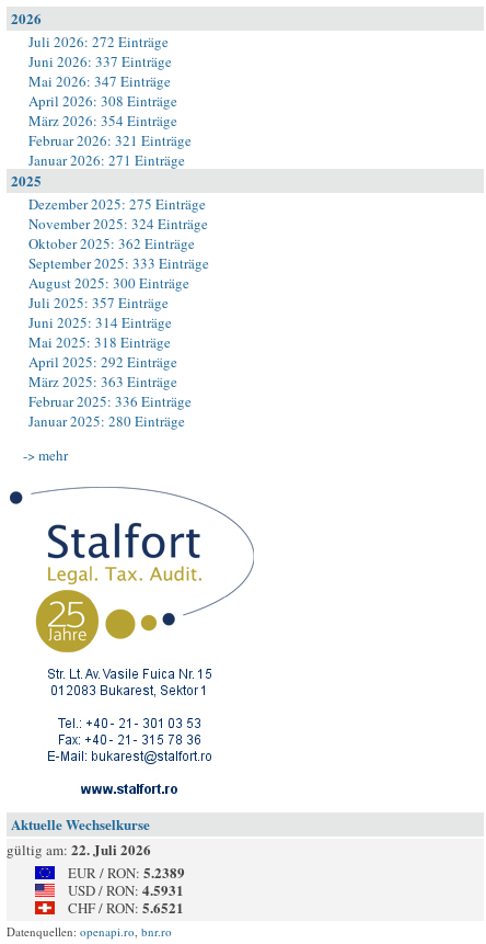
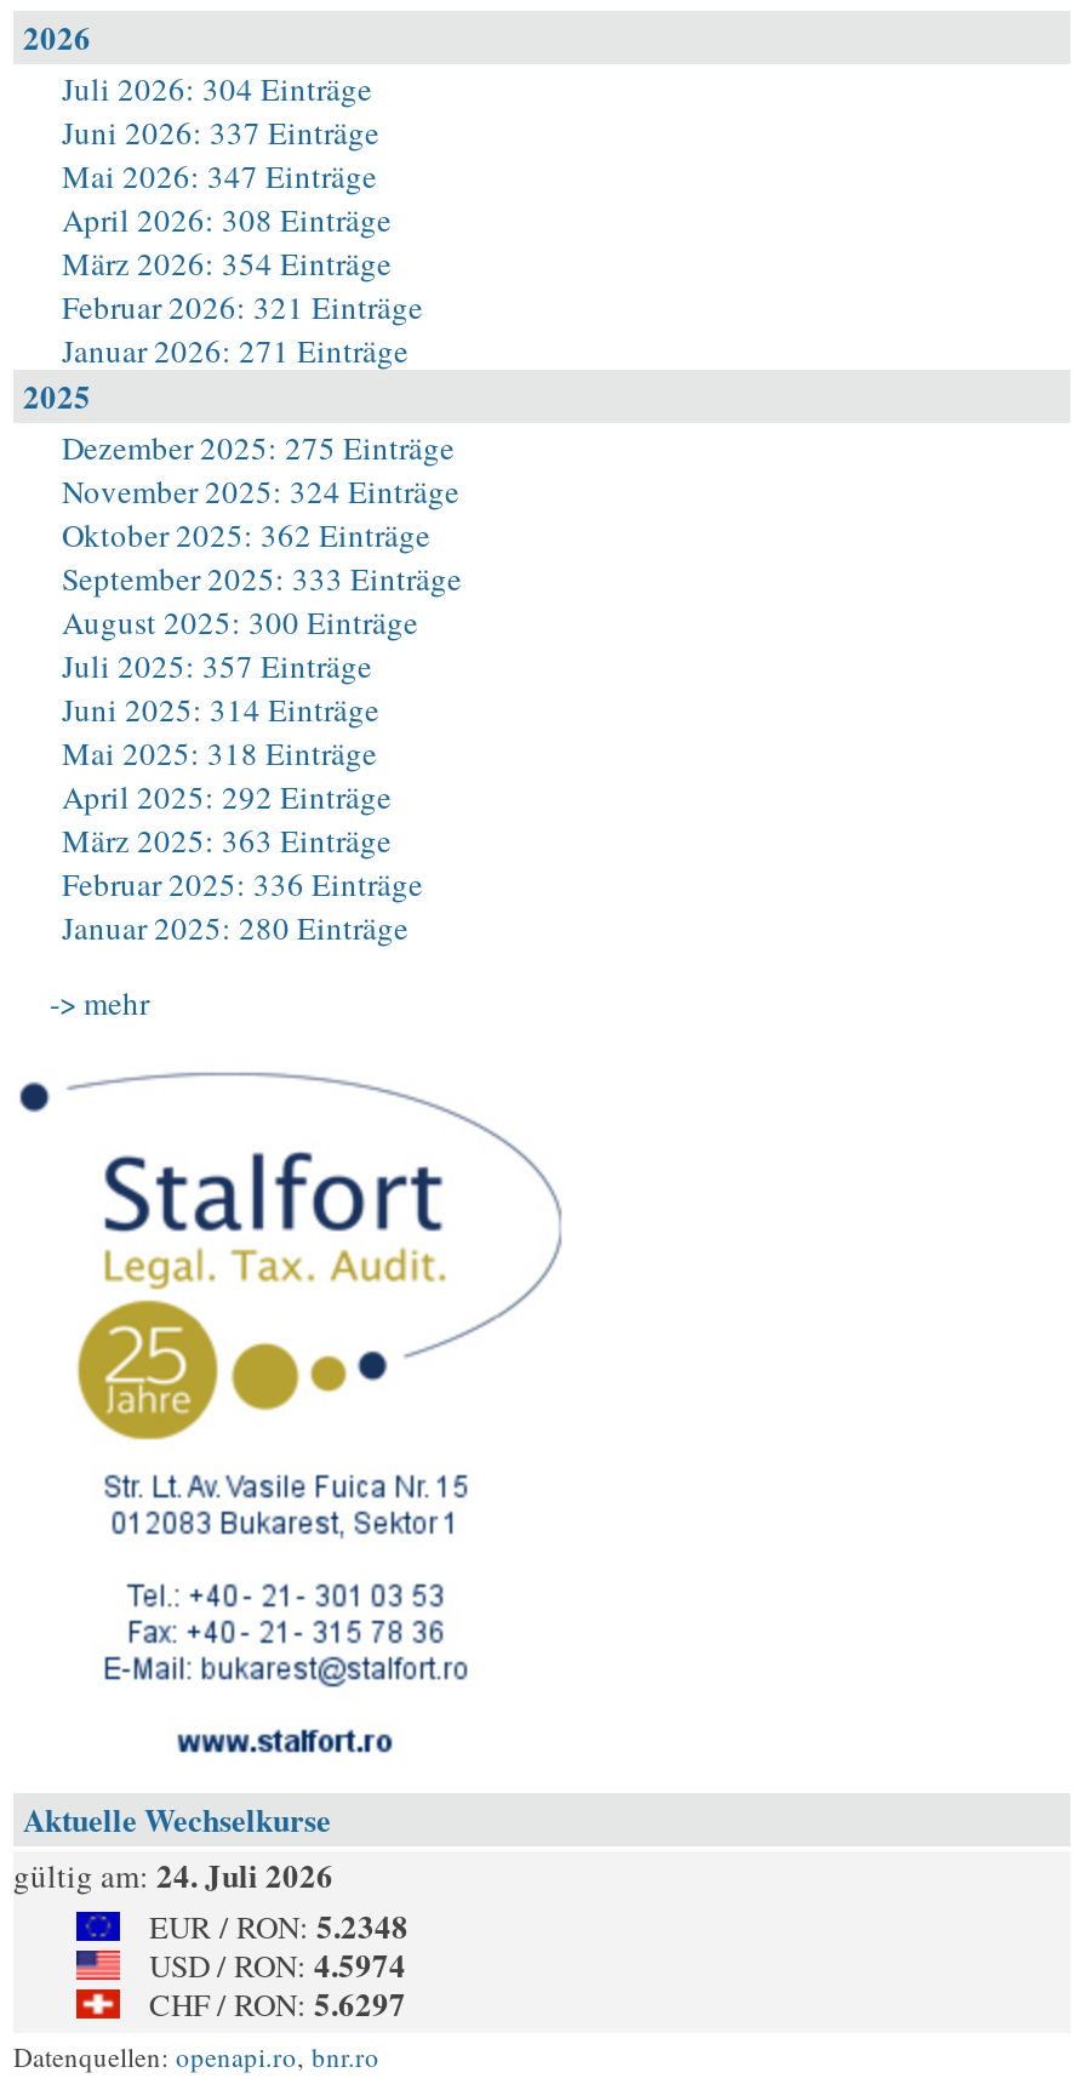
[28,32,169,52] Juli 2026: 272 Einträge -> [62,67,372,110] Juli 2026: 304 Einträge
[7,839,151,860] gültig am: 22. Juli 2026 -> [13,1851,333,1897] gültig am: 24. Juli 2026
[68,862,185,883] EUR / RON: 5.2389 -> [149,1902,409,1948] EUR / RON: 5.2348
[68,879,184,900] USD / RON: 4.5931 -> [149,1941,406,1987] USD / RON: 4.5974
[68,897,184,918] CHF / RON: 5.6521 -> [149,1980,406,2026] CHF / RON: 5.6297

